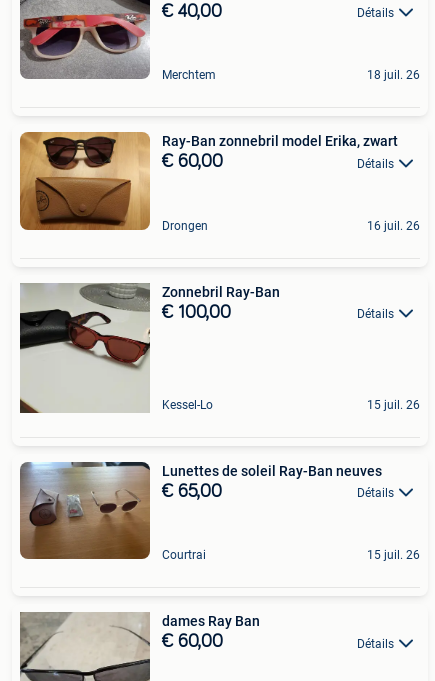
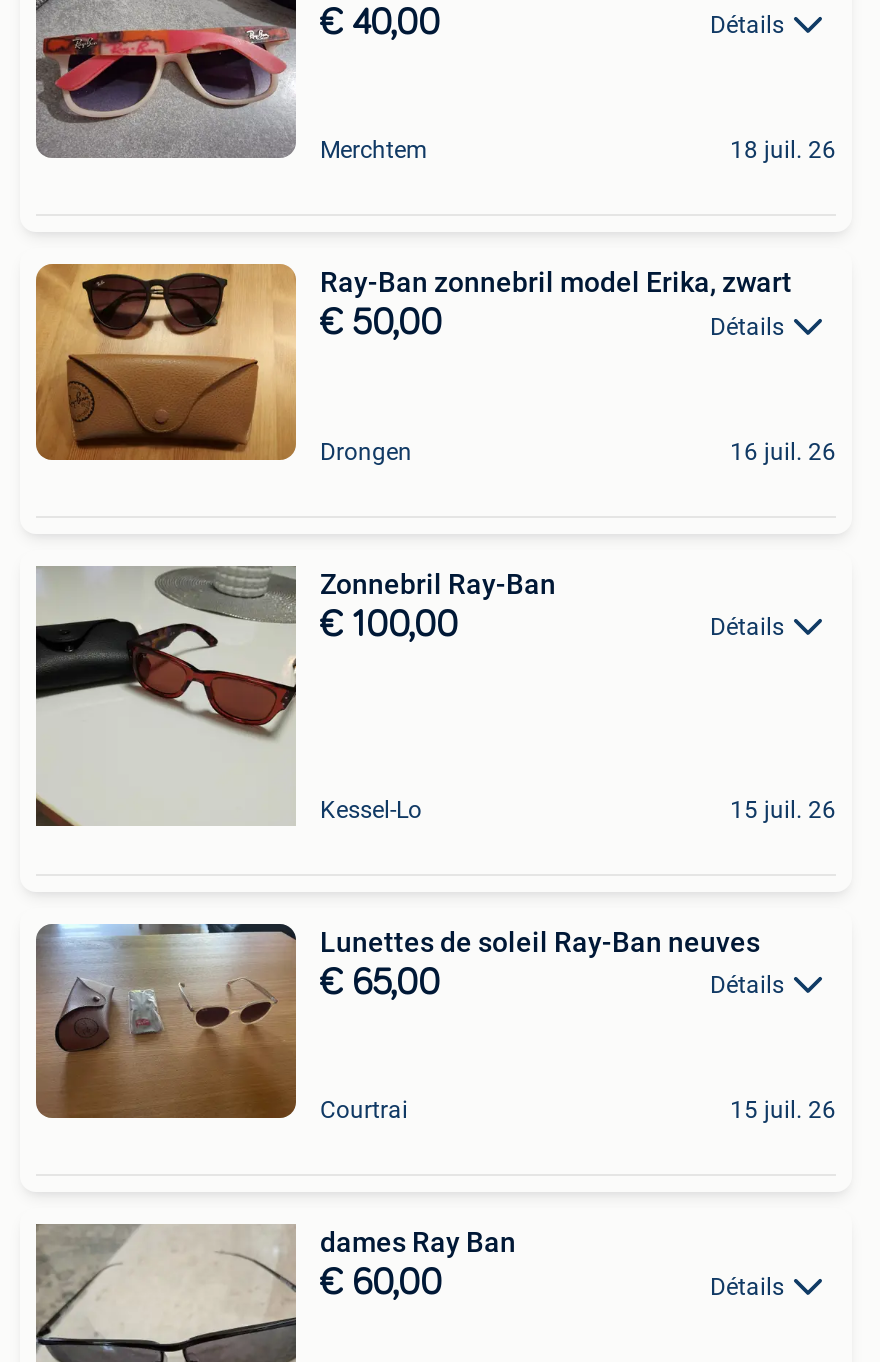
[162,153,223,171] € 60,00 -> [320,307,442,343] € 50,00

